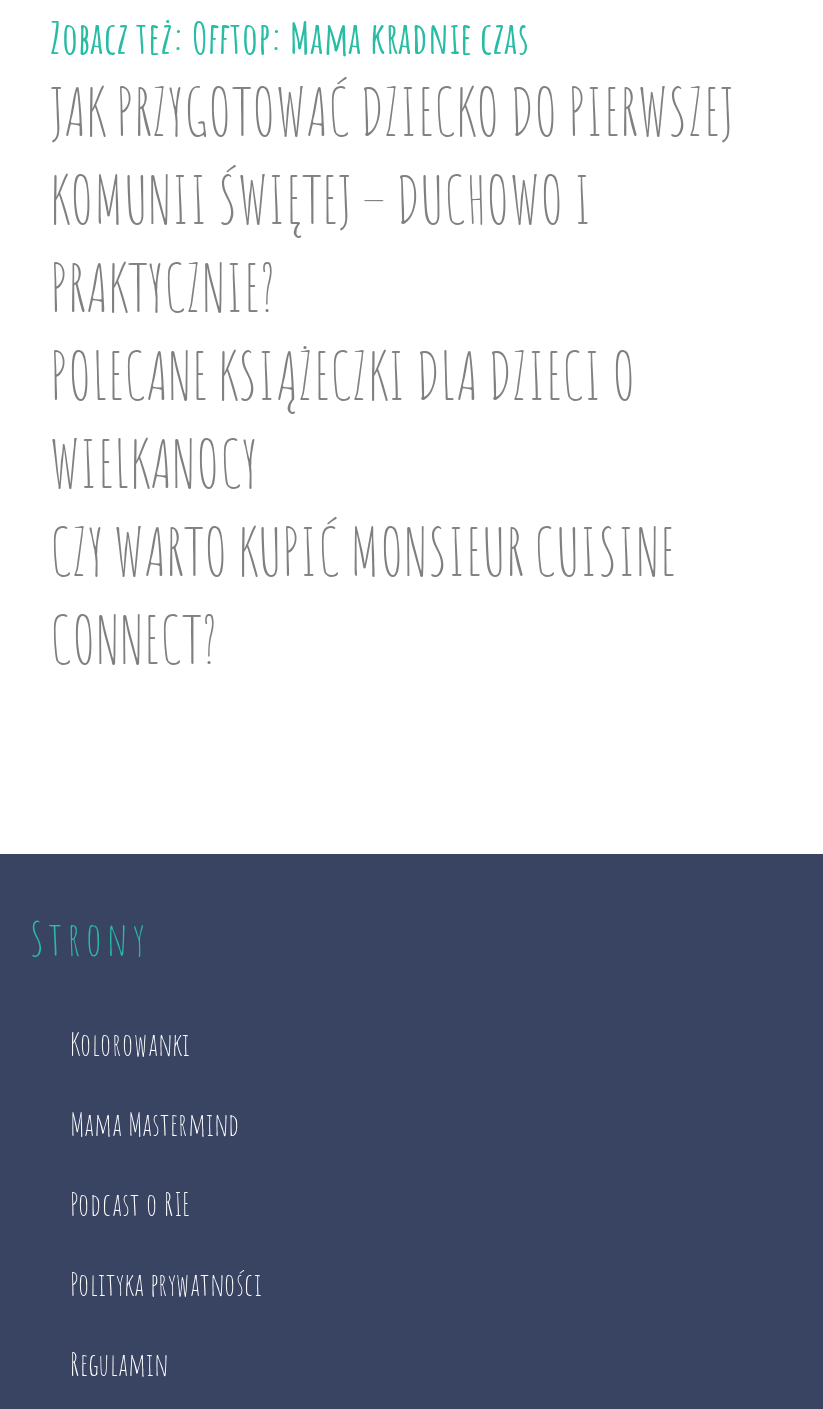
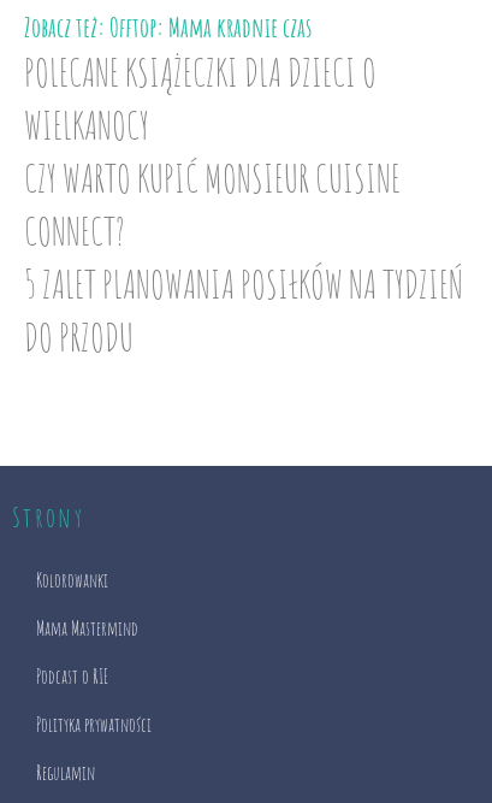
[50,70,734,328] JAK PRZYGOTOWAĆ DZIECKO DO PIERWSZEJ | KOMUNII ŚWIĘTEJ – DUCHOWO I | PRAKTYCZNIE? -> none
moved [50,422,676,680] -> [24,100,401,255]: WIELKANOCY | CZY WARTO KUPIĆ MONSIEUR CUISINE | CONNECT?
none -> [24,259,463,361] 5 ZALET PLANOWANIA POSIŁKÓW NA TYDZIEŃ | DO PRZODU

